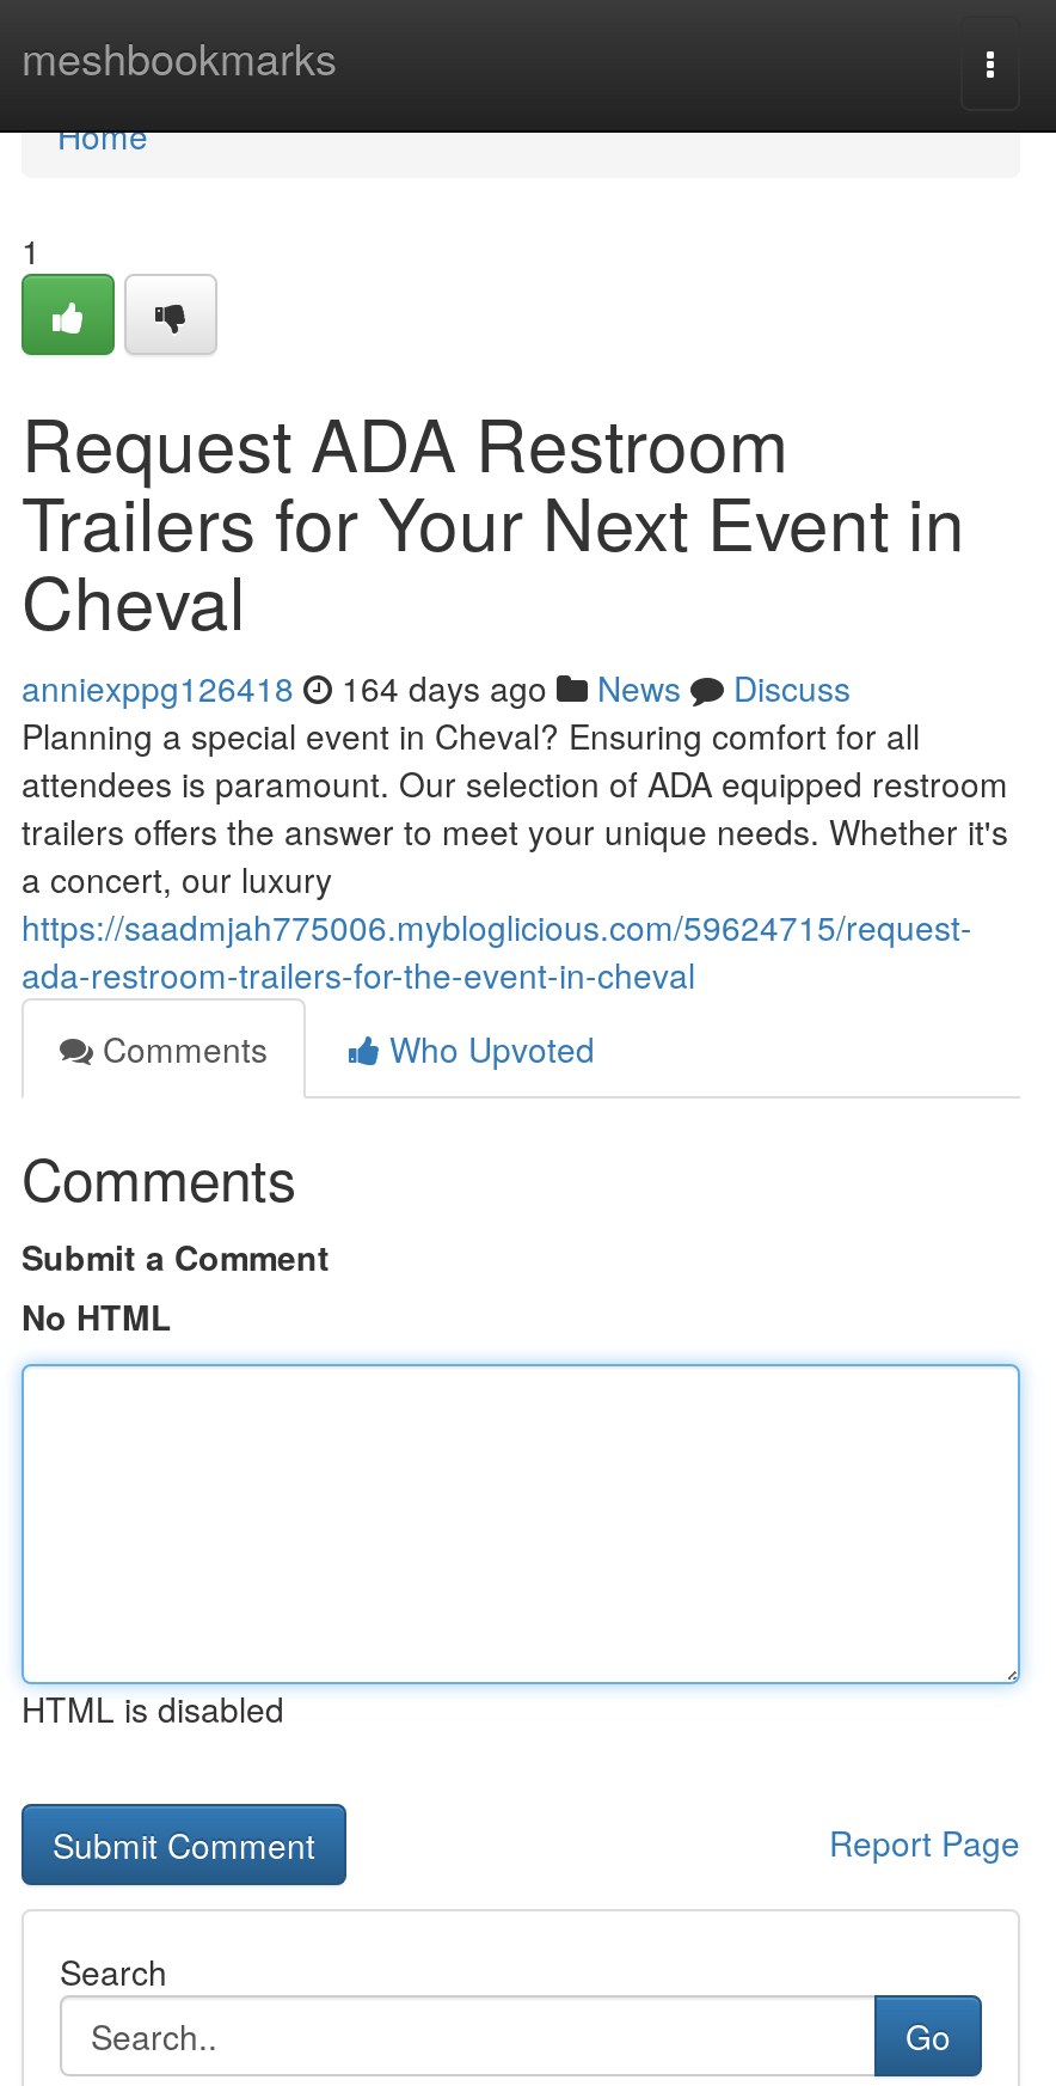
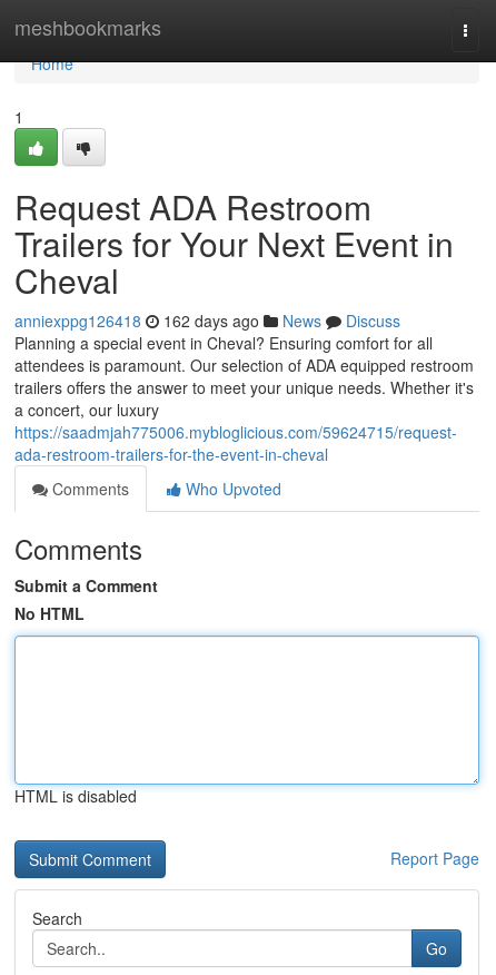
[22,663,851,711] anniexppg126418 164 days ago News Discuss -> [14,309,400,332] anniexppg126418 162 days ago News Discuss

